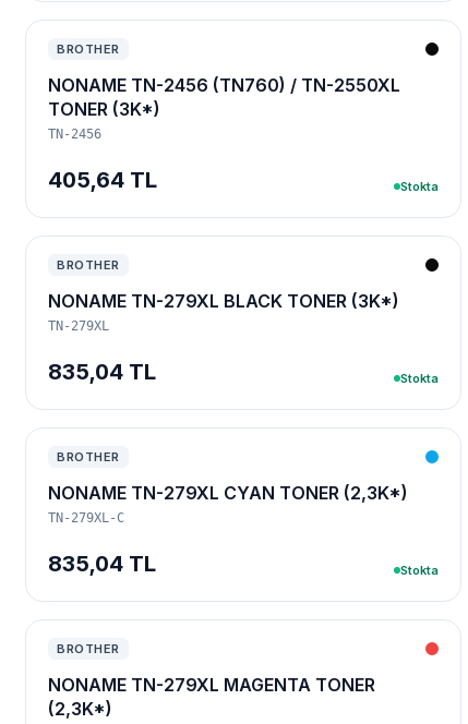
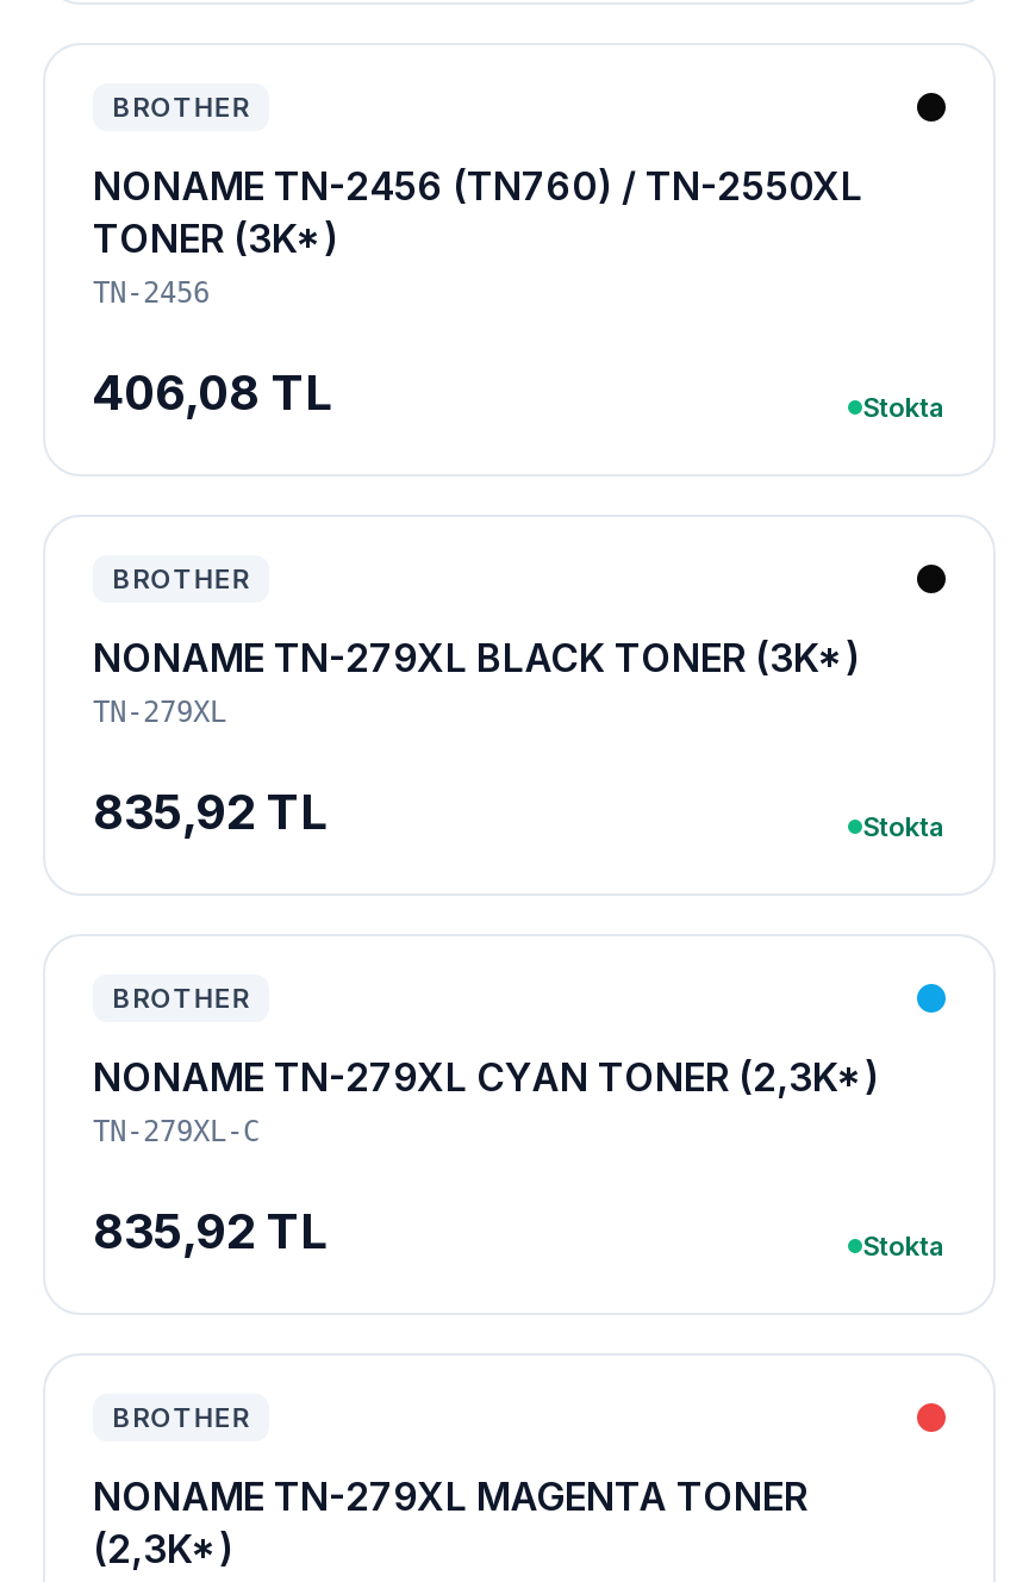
[48,167,157,193] 405,64 TL -> [93,365,331,422] 406,08 TL
[48,359,156,385] 835,04 TL -> [93,784,326,841] 835,92 TL
[48,551,156,577] 835,04 TL -> [93,1203,326,1260] 835,92 TL

